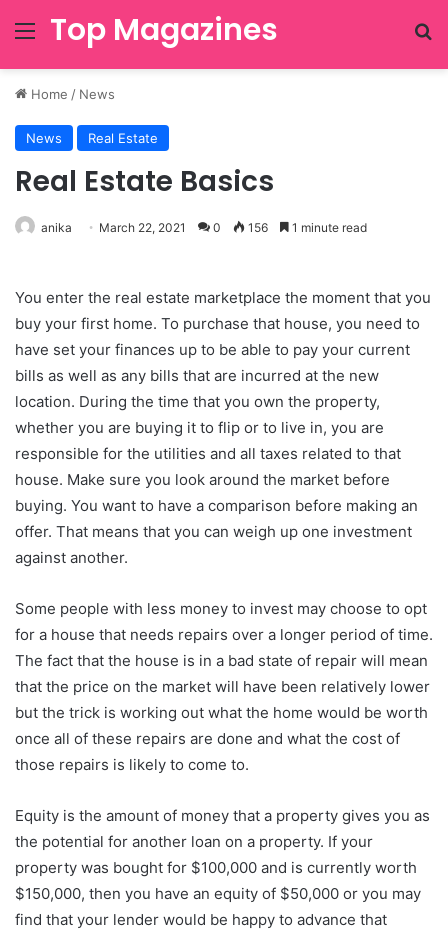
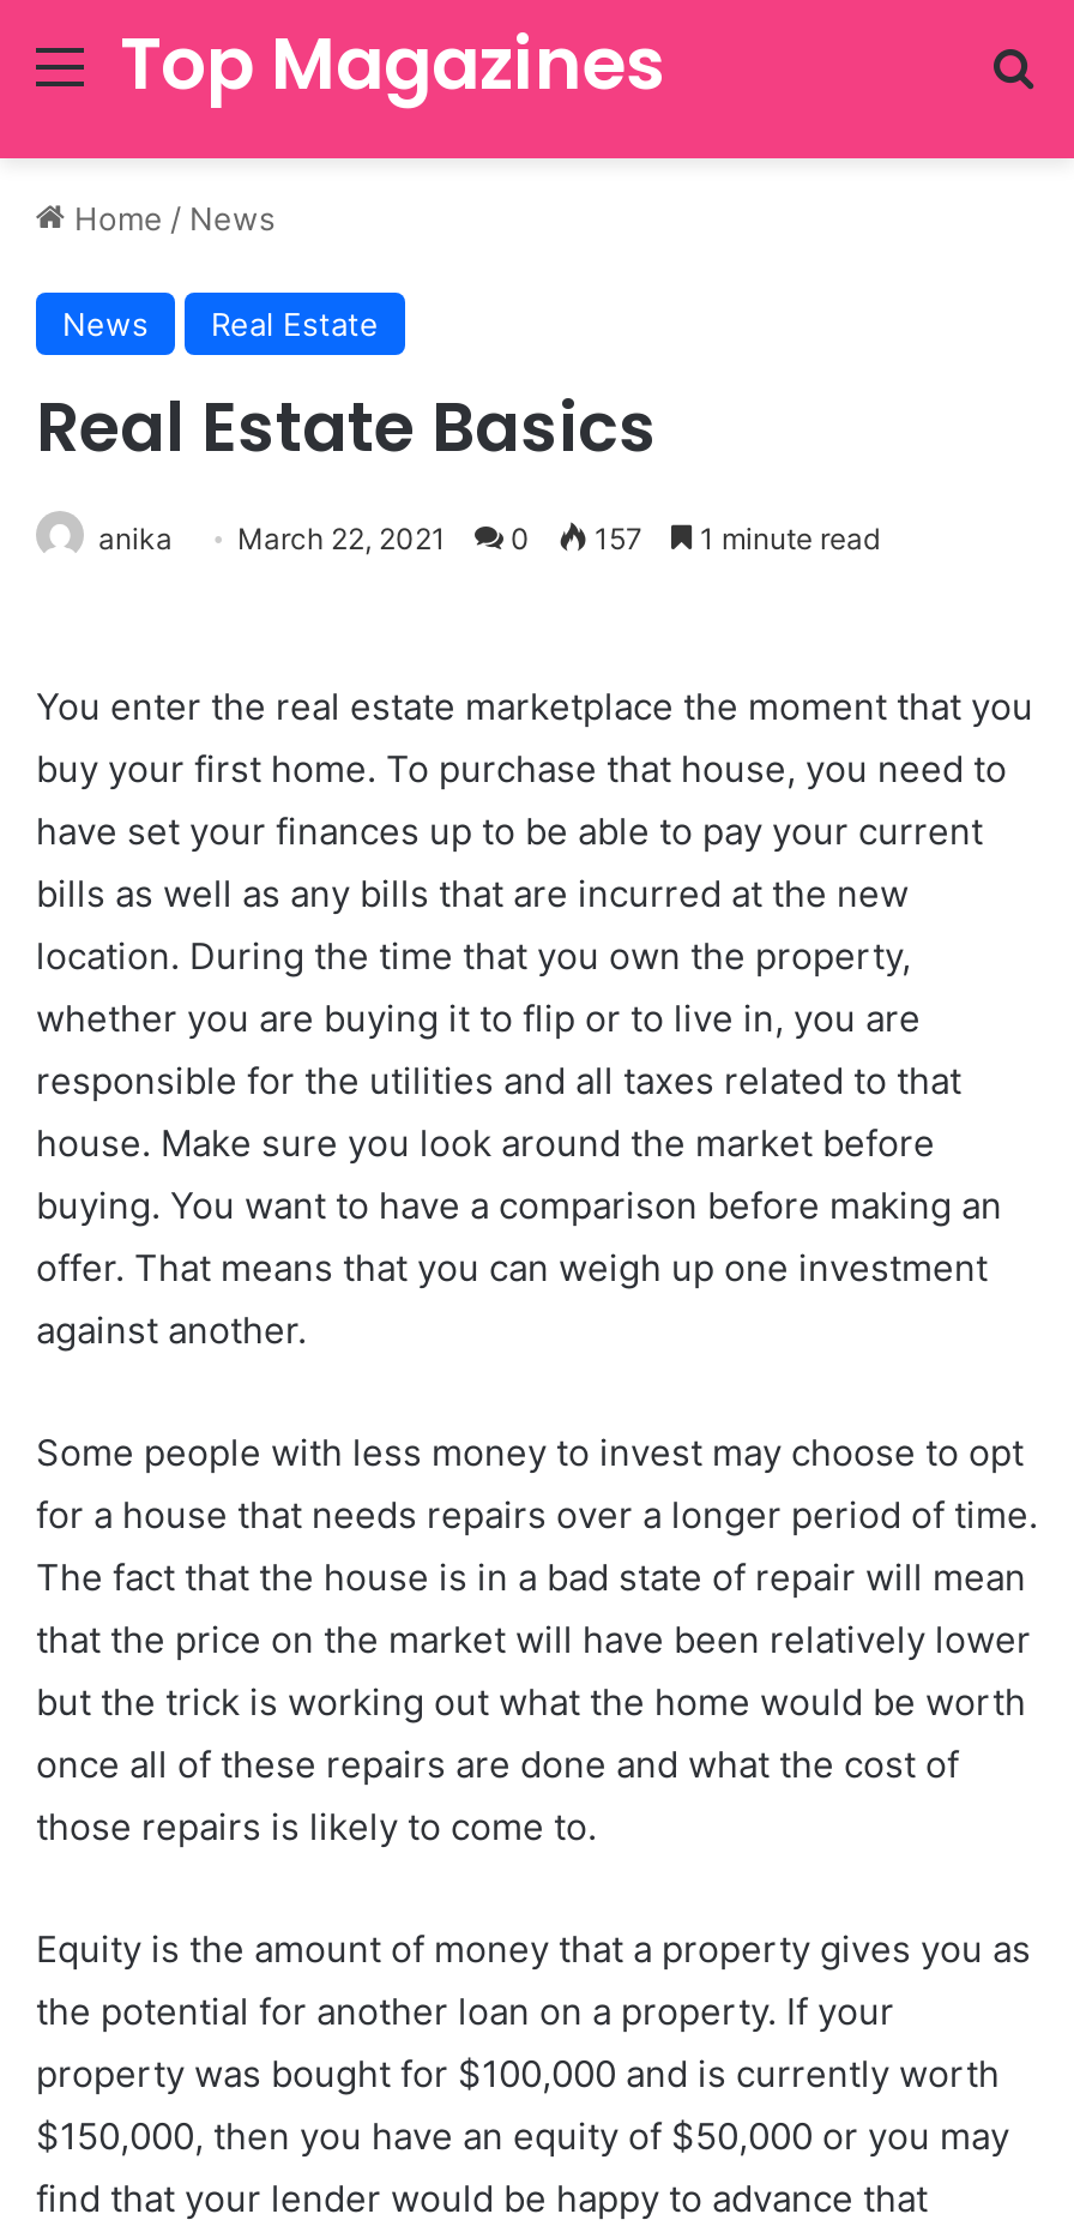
[41,220,367,235] anika March 22, 2021 0 156 1 minute read -> [98,521,880,557] anika March 22, 2021 0 157 1 minute read

